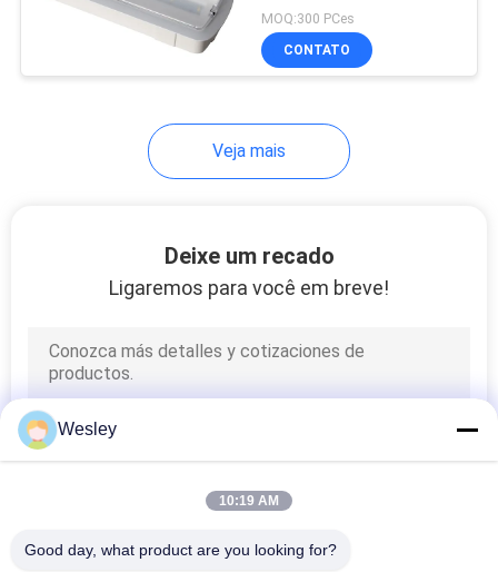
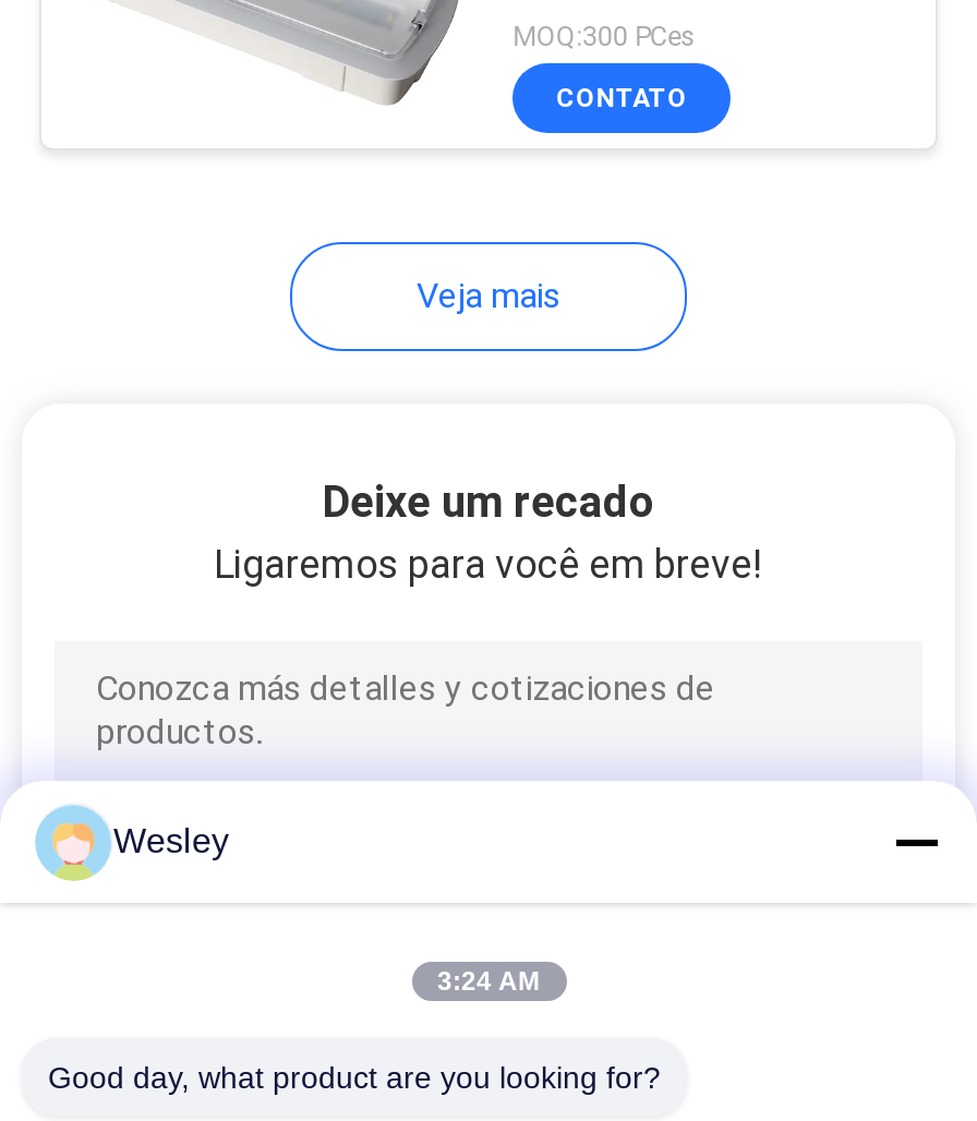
[219,493,279,509] 10:19 AM -> [437,966,540,997] 3:24 AM

